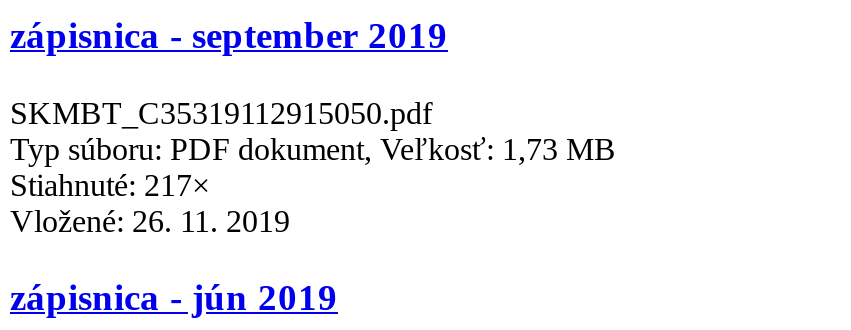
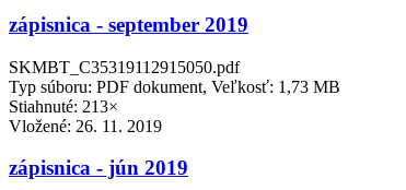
[10,167,210,201] Stiahnuté: 217× -> [9,97,118,115] Stiahnuté: 213×

